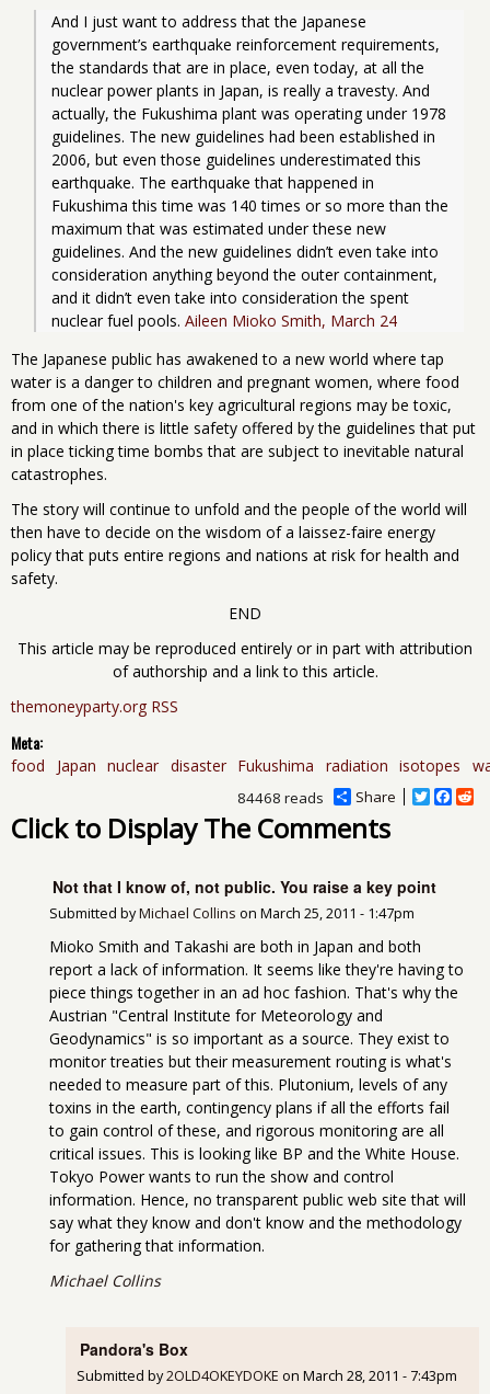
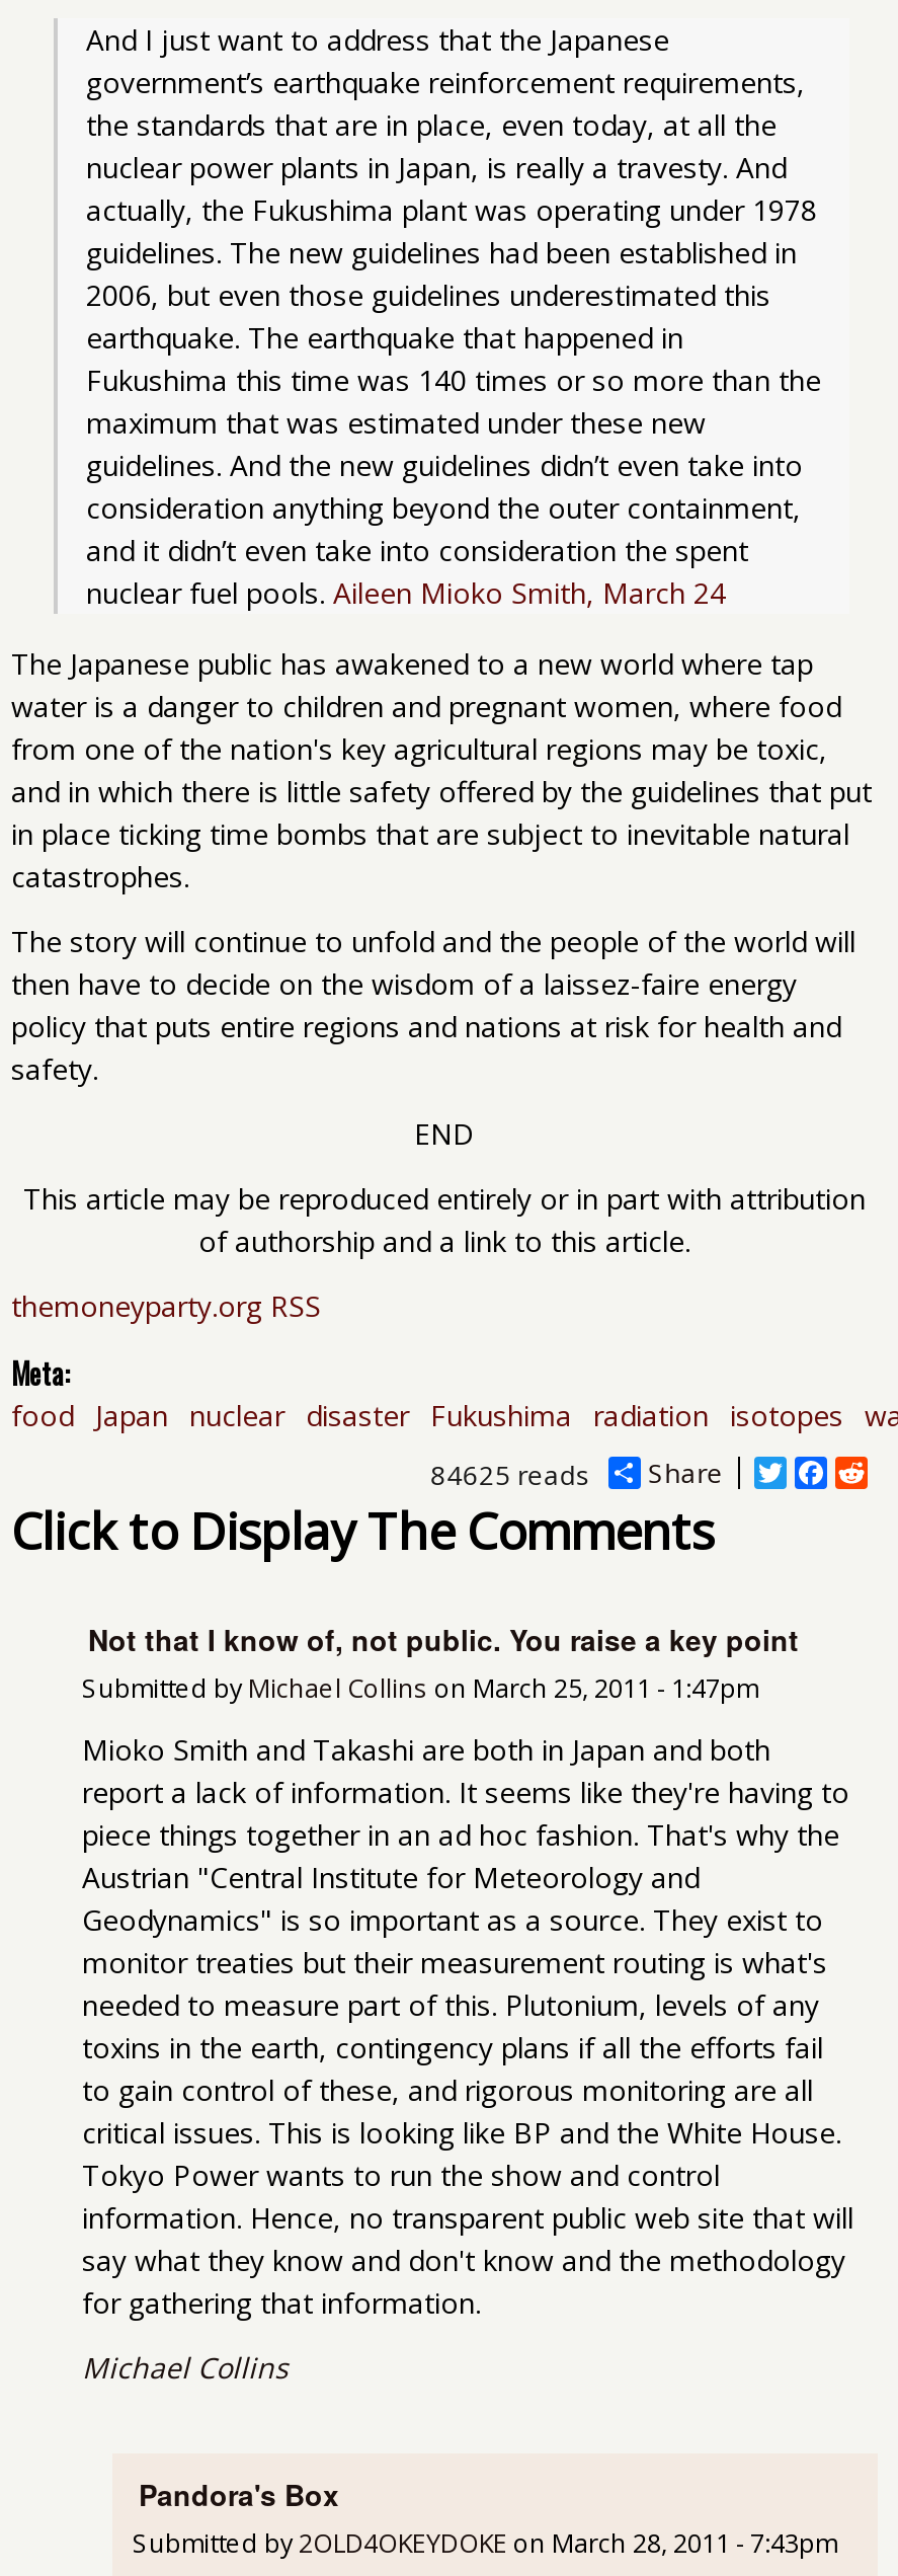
[238,787,324,807] 84468 reads -> [431,1456,591,1492] 84625 reads

